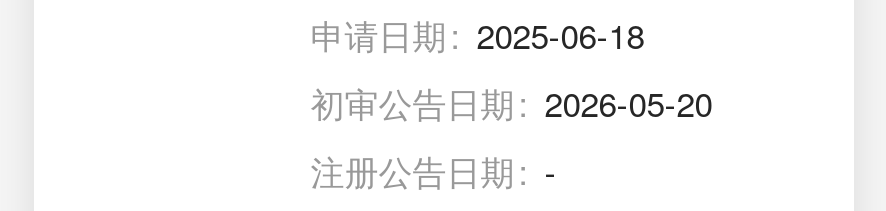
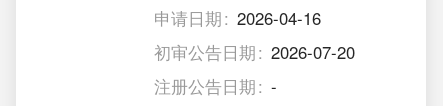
[311,12,645,60] 申请日期 2025-06-18 -> [154,6,321,30] 申请日期 2026-04-16
[311,80,713,128] 初审公告日期 2026-05-20 -> [154,40,355,64] 初审公告日期 2026-07-20

